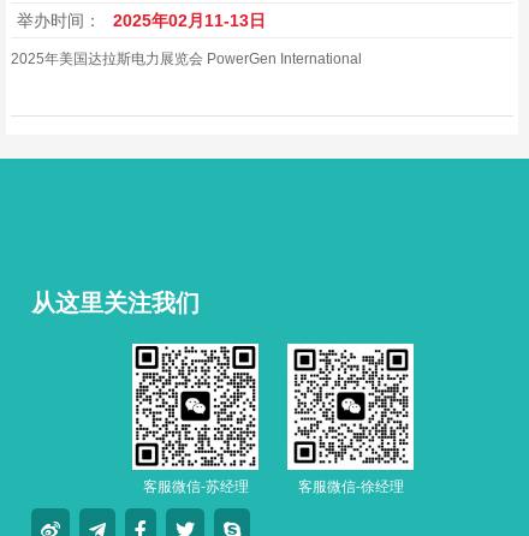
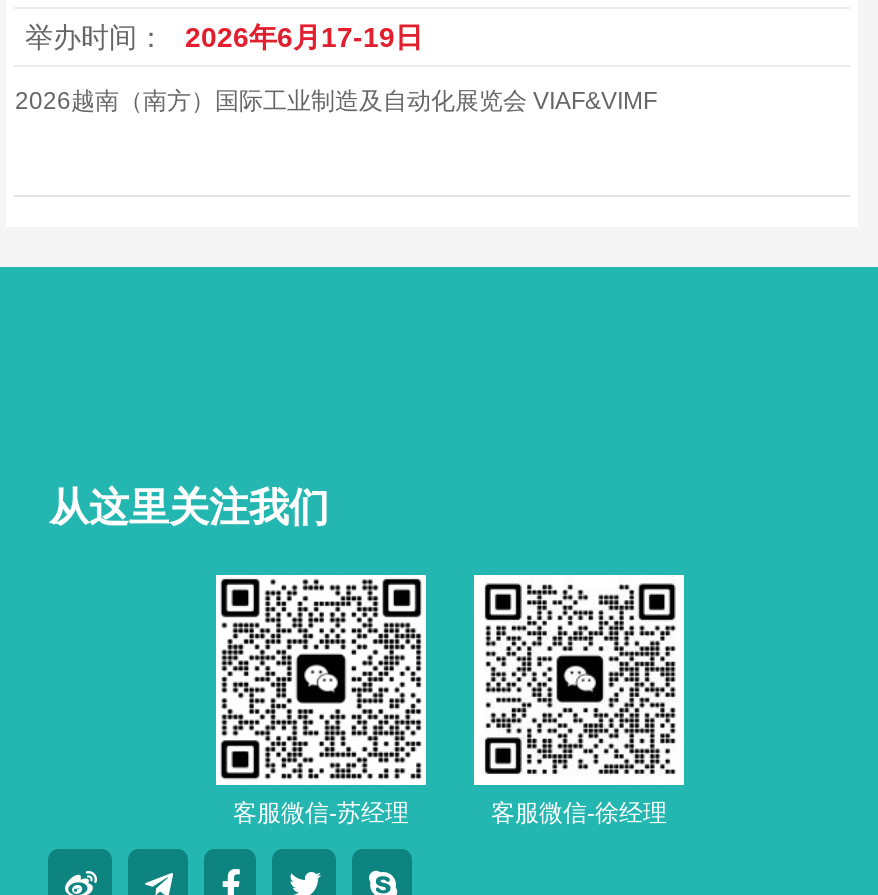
[17,11,266,30] 举办时间： 2025年02月11-13日 -> [25,21,423,53] 举办时间： 2026年6月17-19日
[11,50,362,67] 2025年美国达拉斯电力展览会 PowerGen International -> [15,87,657,115] 2026越南（南方）国际工业制造及自动化展览会 VIAF&VIMF

